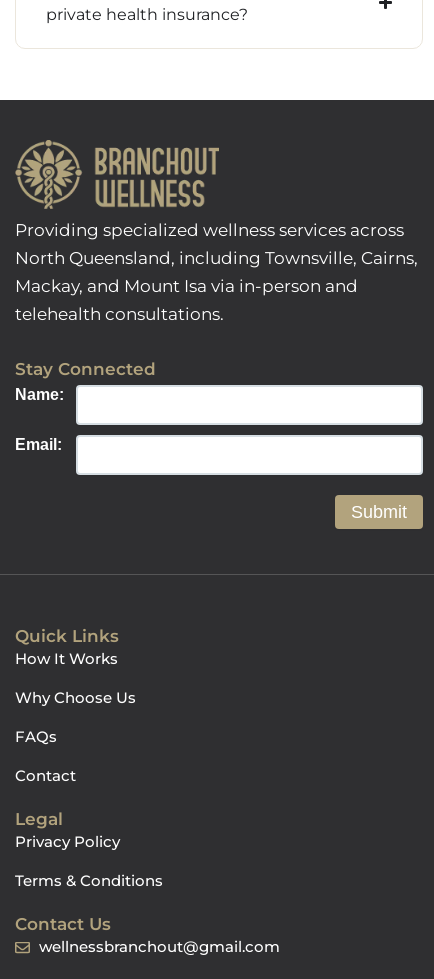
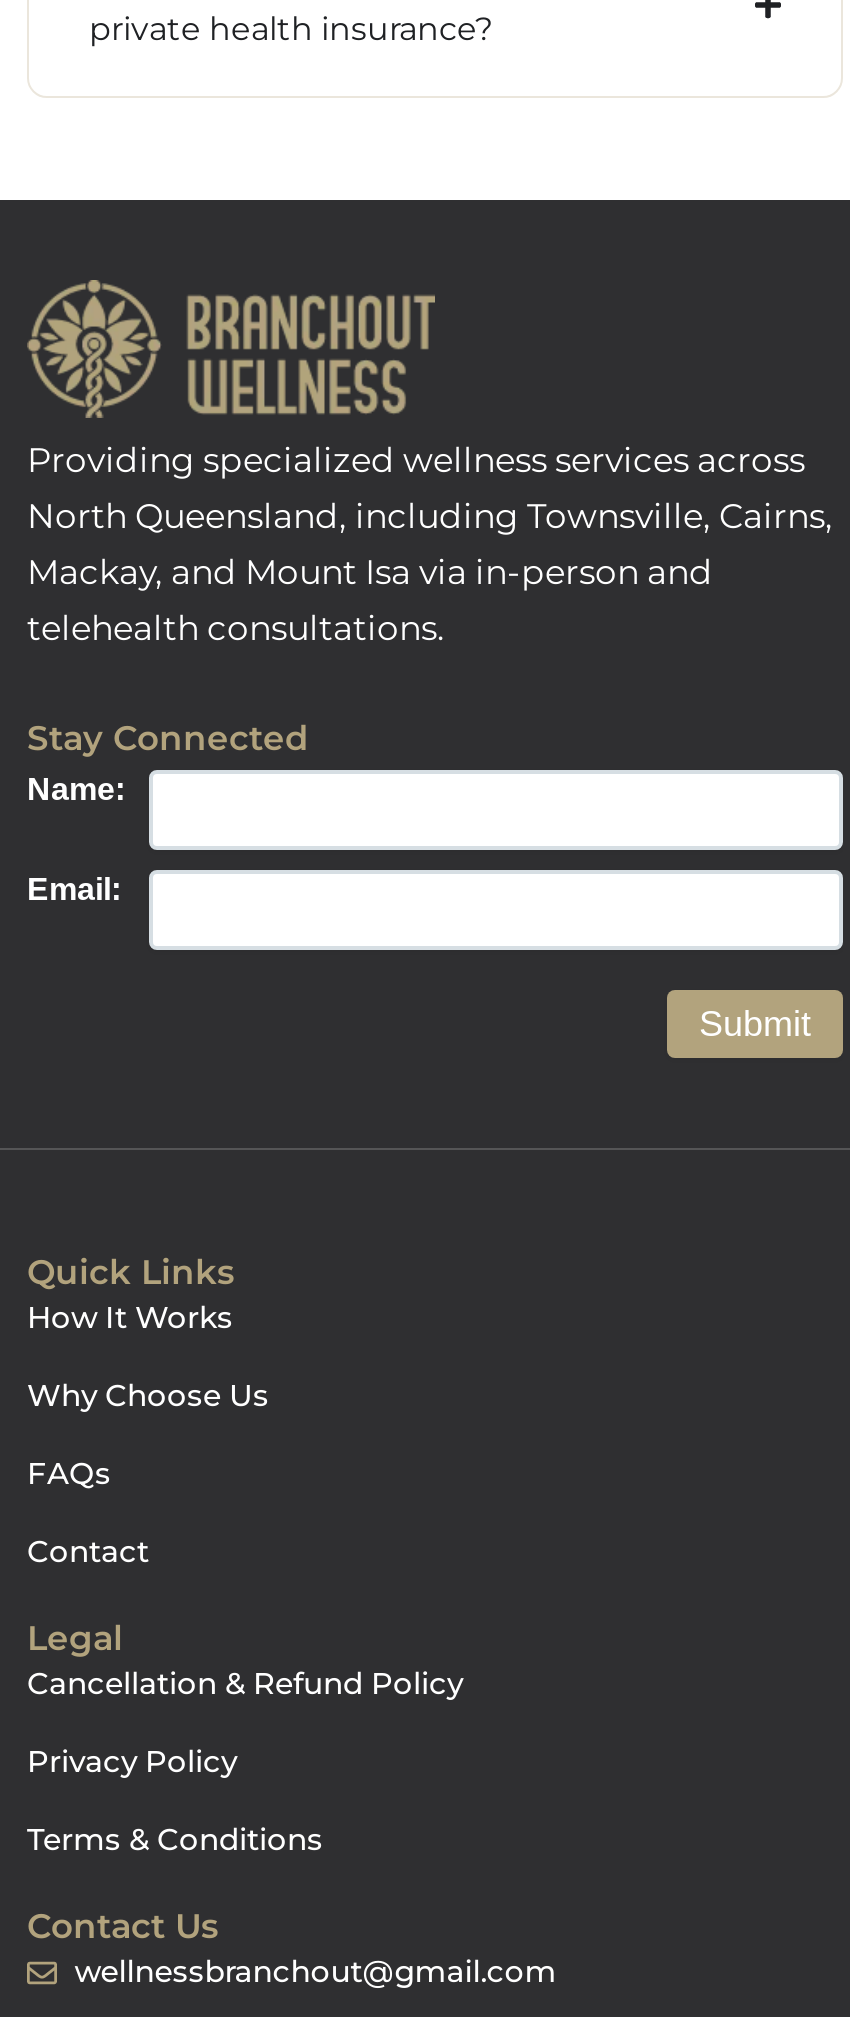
none -> [27,1665,463,1703] Cancellation & Refund Policy

